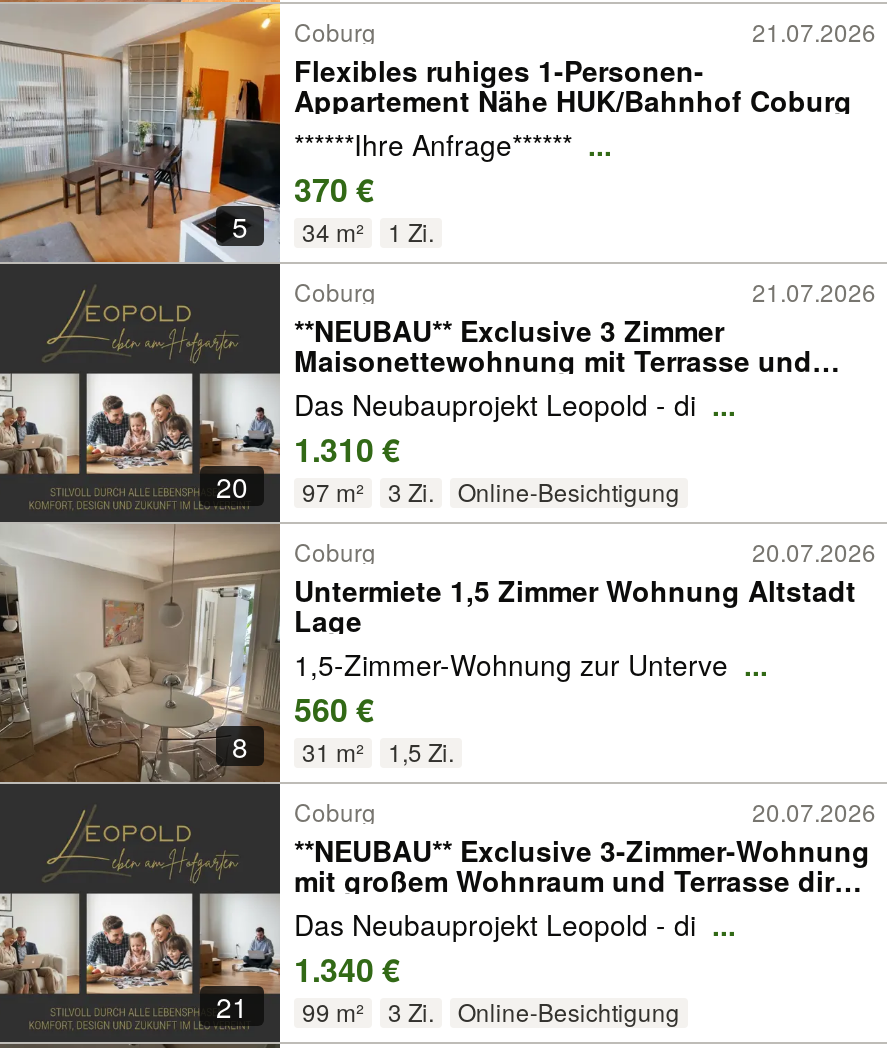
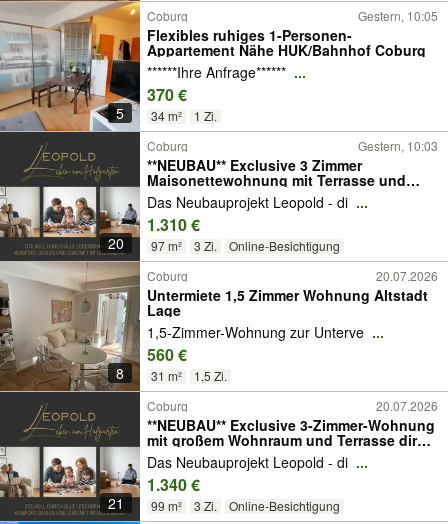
[752,14,876,48] 21.07.2026 -> [358,7,438,24] Gestern, 10:05
[752,274,876,308] 21.07.2026 -> [358,137,438,154] Gestern, 10:03

